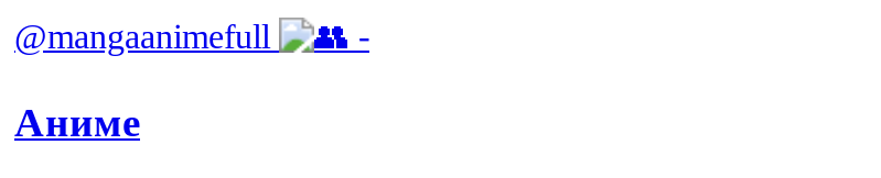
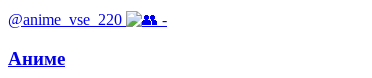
[14,18,270,56] @mangaanimefull -> [8,11,122,28] @anime_vse_220

